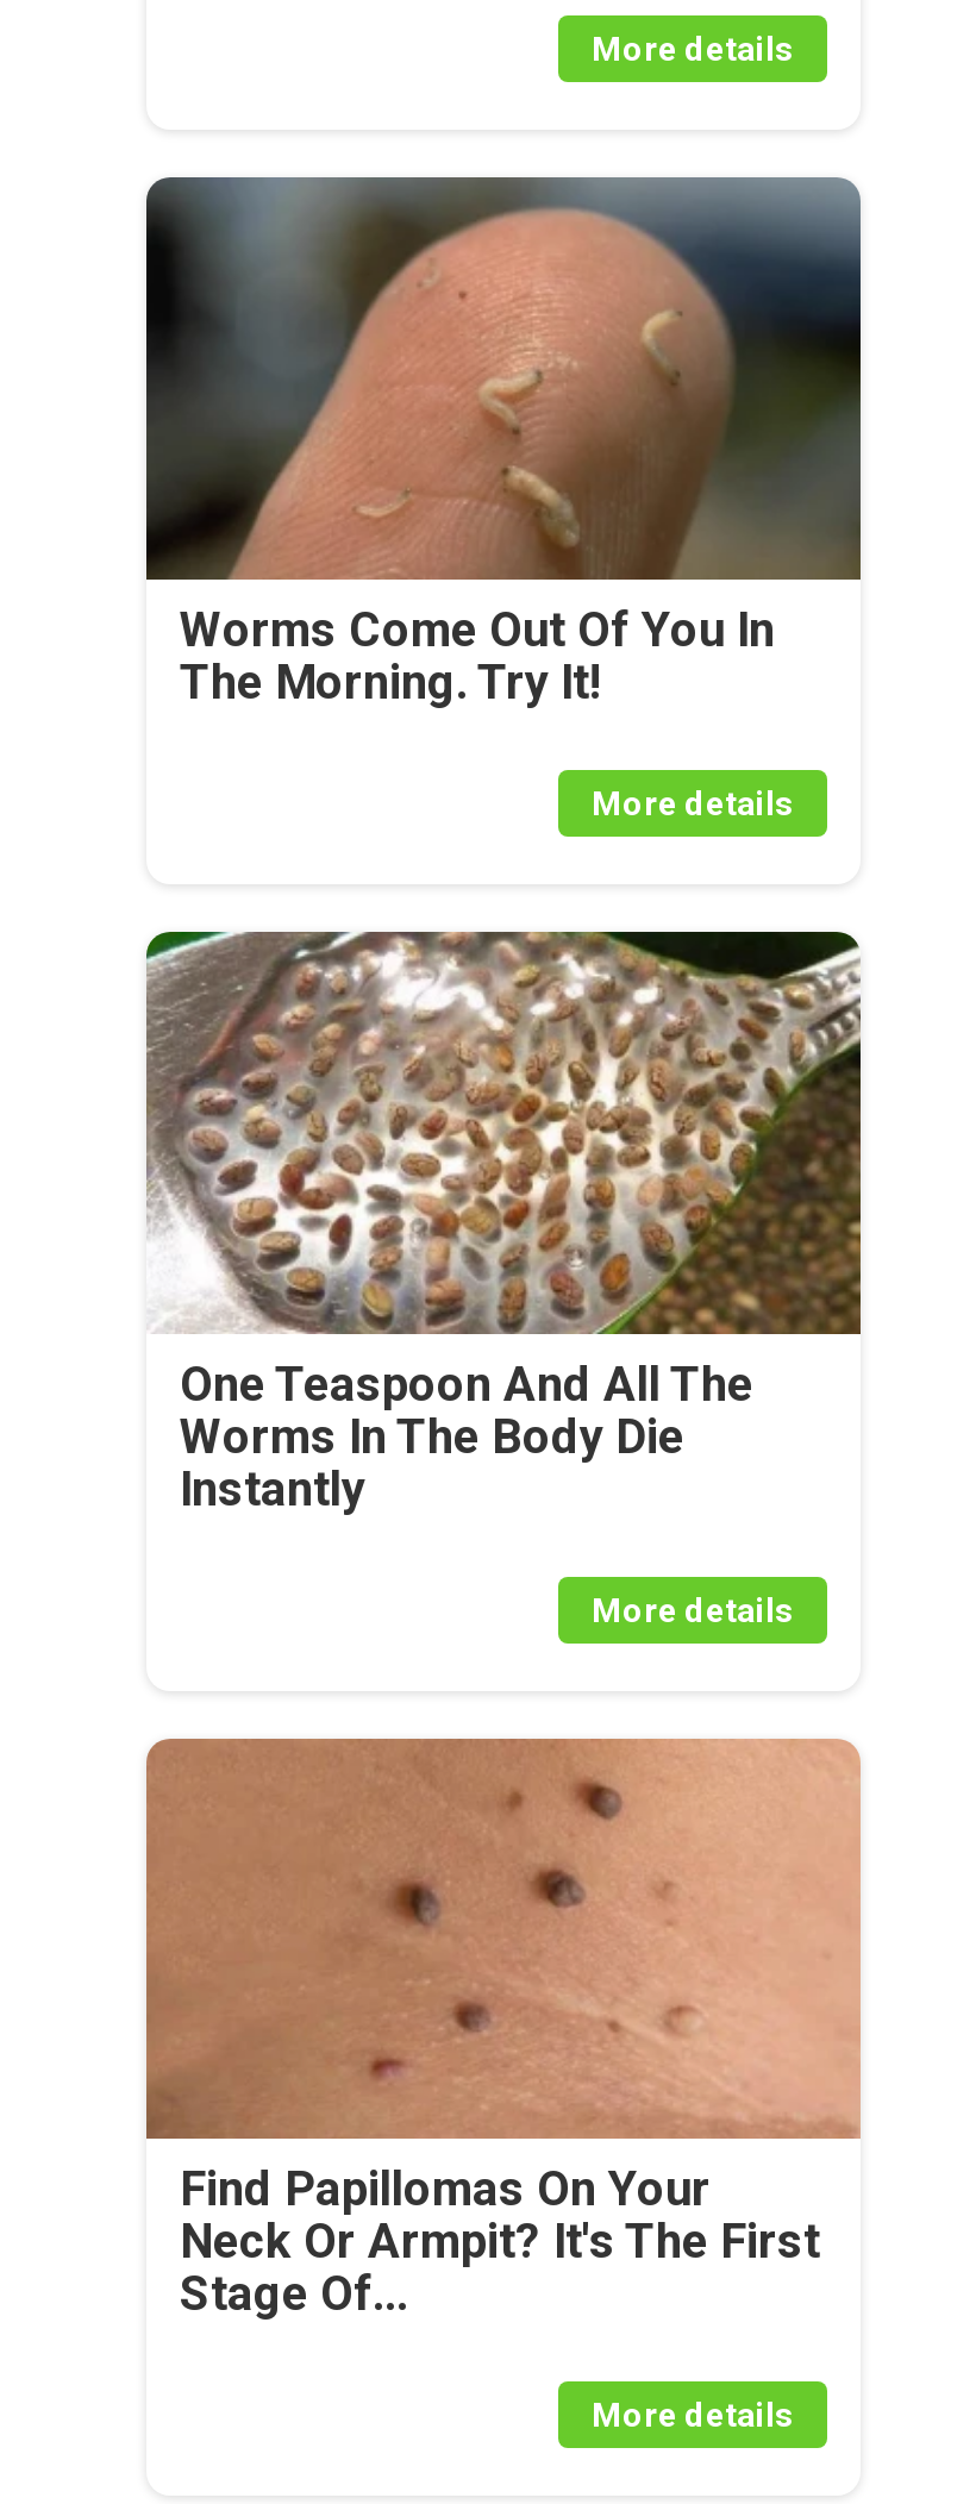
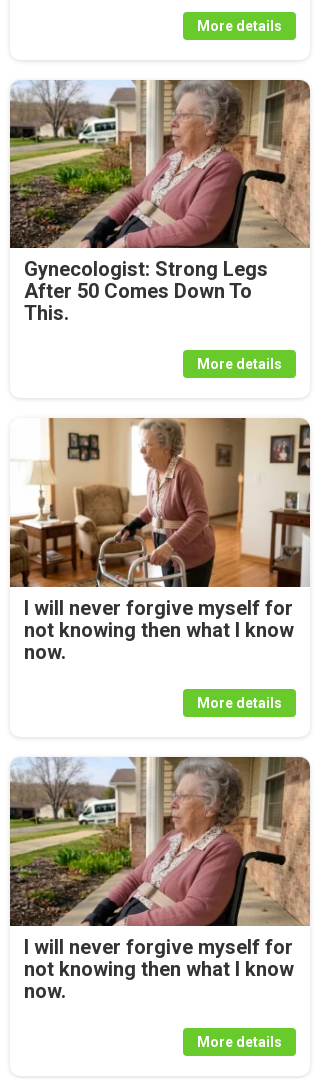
[144,176,863,710] [image] | Worms Come Out Of You In | The Morning. Try It! -> [9,79,311,325] [image] | Gynecologist: Strong Legs | After 50 Comes Down To | This.
[144,928,863,1516] [image] | One Teaspoon And All The | Worms In The Body Die | Instantly -> [9,418,311,664] [image] | I will never forgive myself for | not knowing then what I know | now.
[144,1735,861,2323] [image] | Find Papillomas On Your | Neck Or Armpit? It's The First | Stage Of... -> [9,756,310,1003] [image] | I will never forgive myself for | not knowing then what I know | now.

